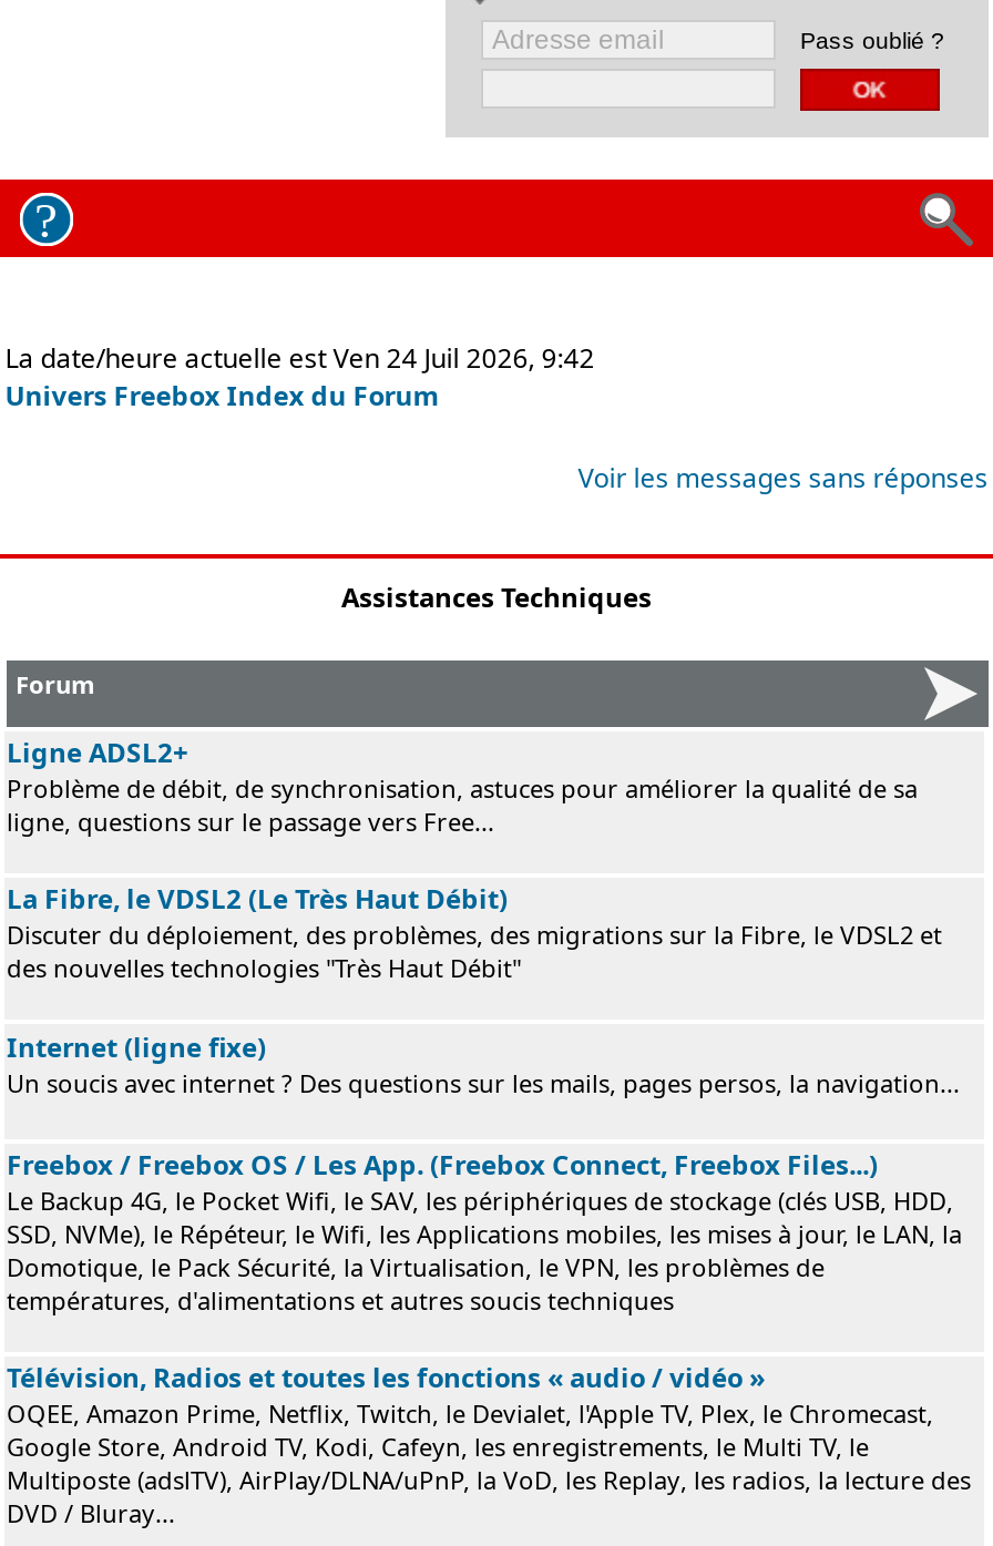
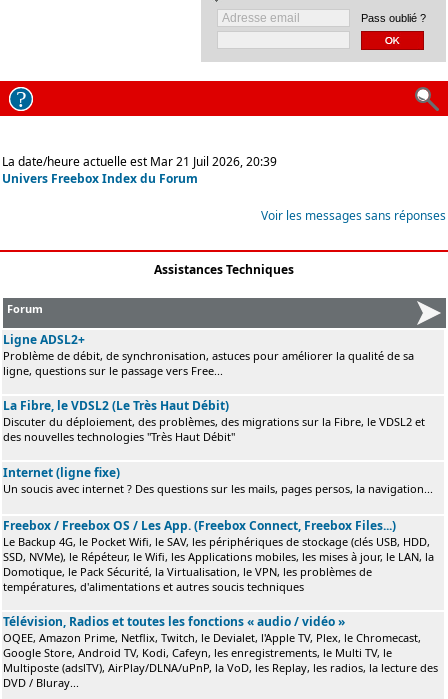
[5,339,594,377] La date/heure actuelle est Ven 24 Juil 2026, 9:42 -> [2,153,277,170] La date/heure actuelle est Mar 21 Juil 2026, 20:39

